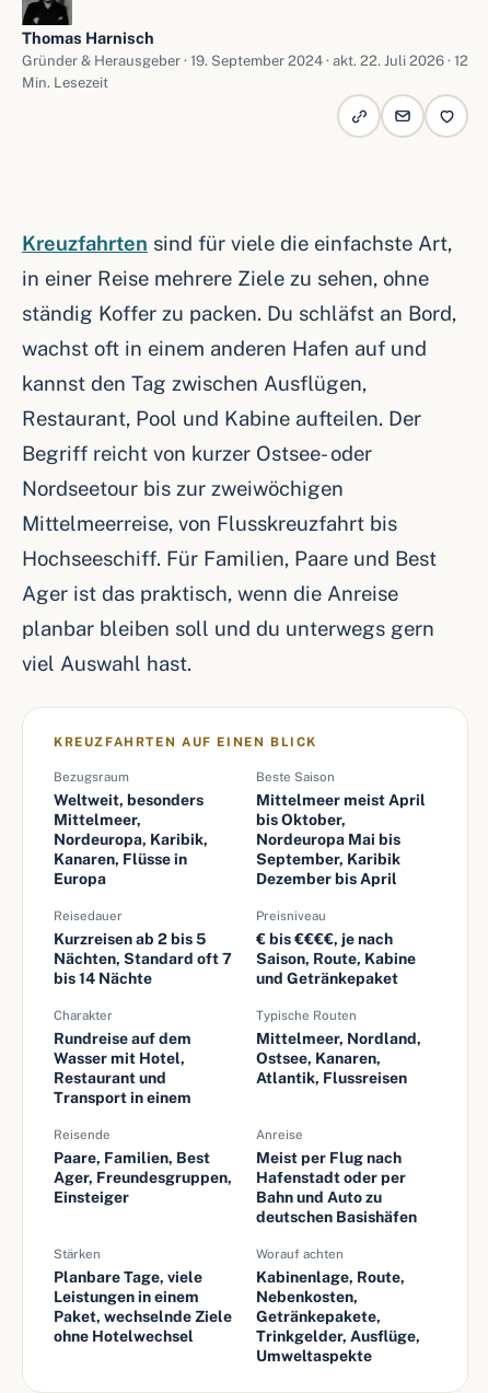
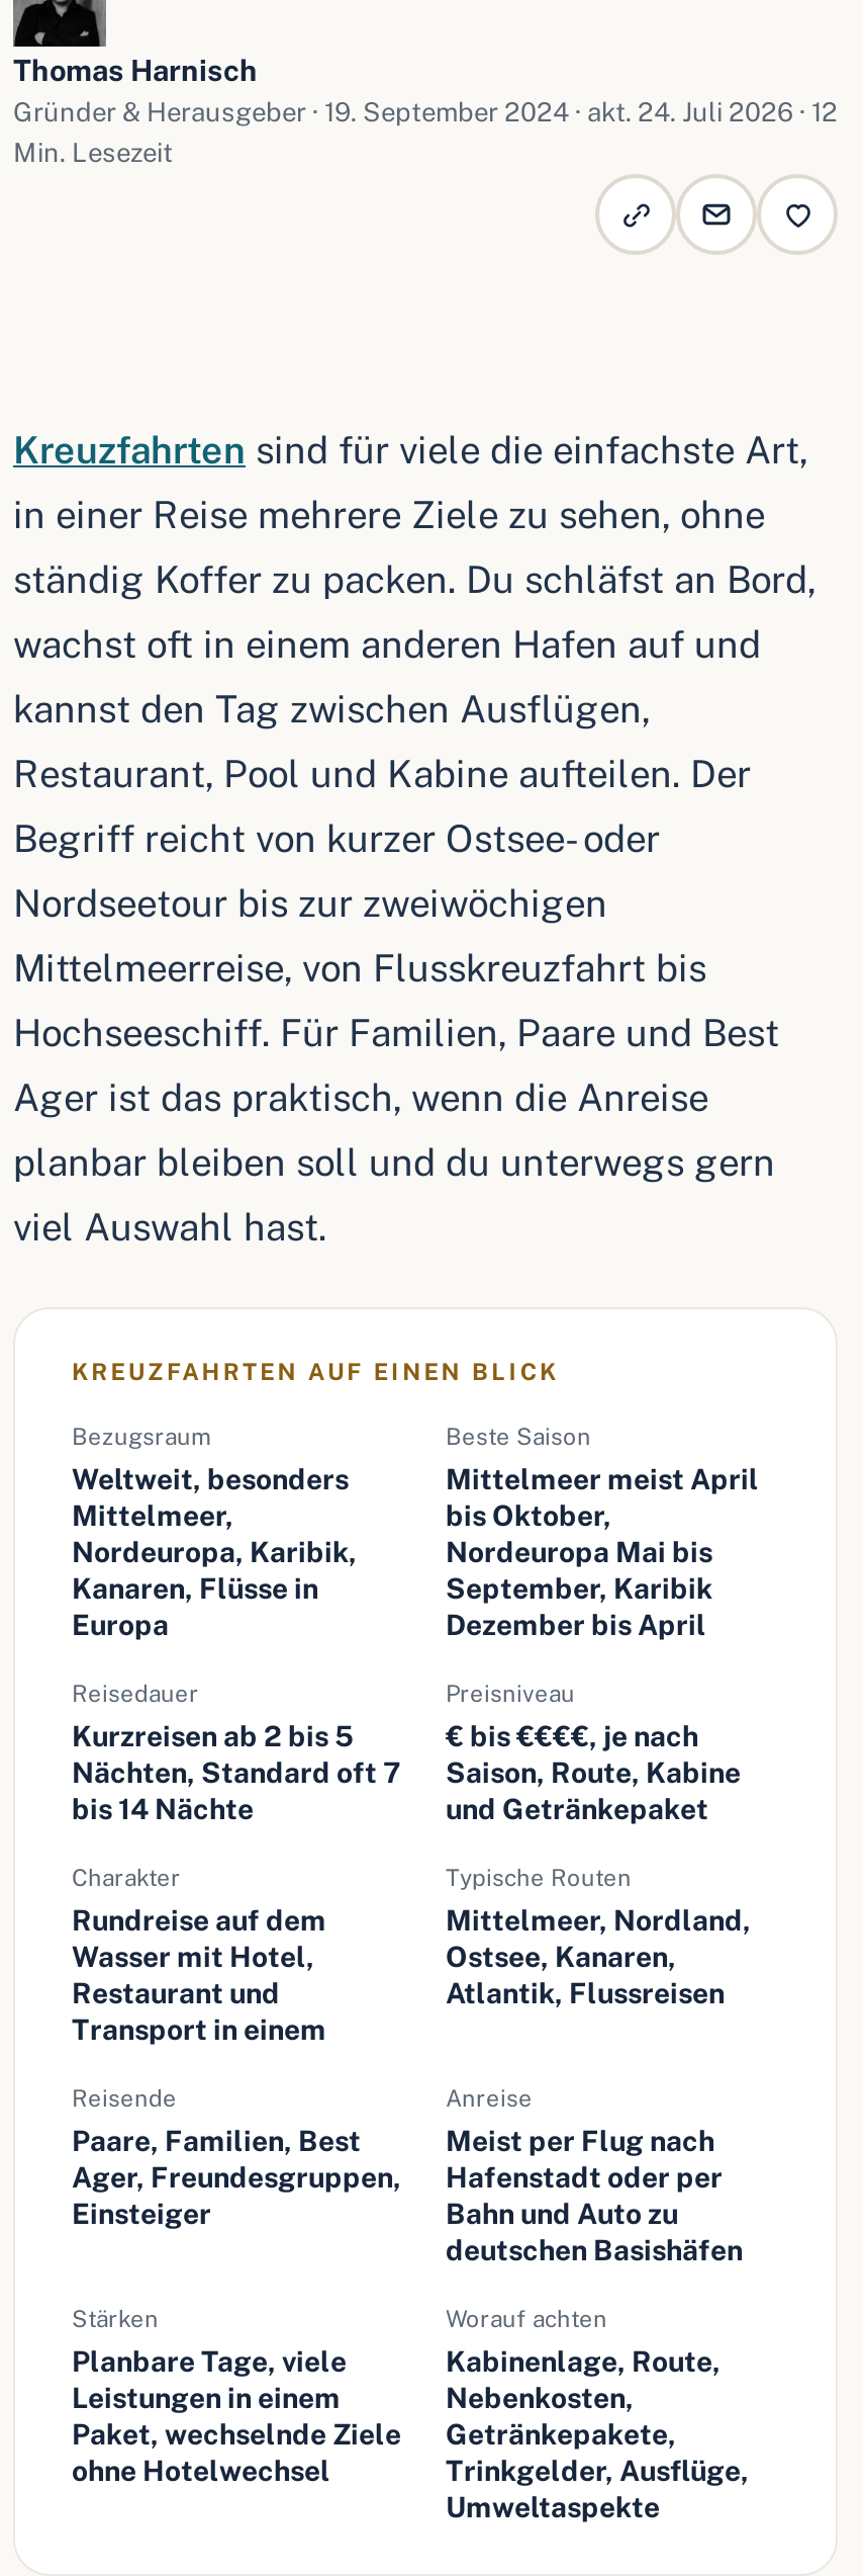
[22,53,468,69] Gründer & Herausgeber · 19. September 2024 · akt. 22. Juli 2026 · 12 -> [13,97,838,127] Gründer & Herausgeber · 19. September 2024 · akt. 24. Juli 2026 · 12

